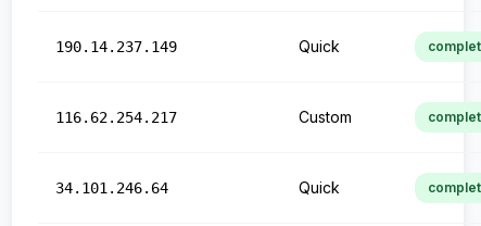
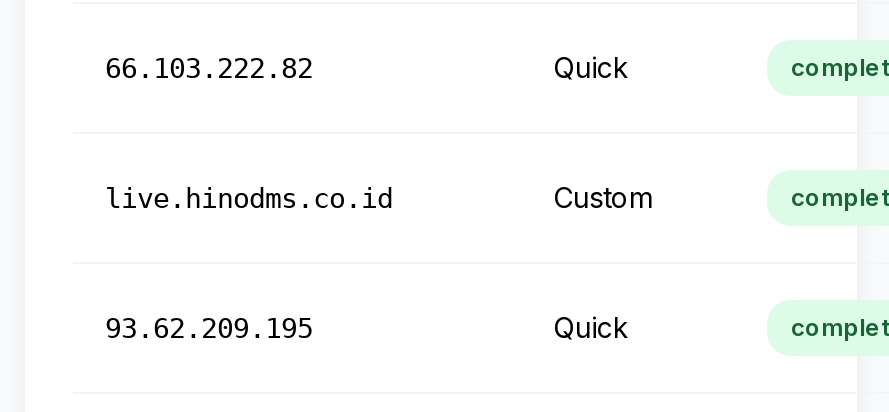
[55,38,177,55] 190.14.237.149 -> [105,52,313,84] 66.103.222.82
[55,109,177,126] 116.62.254.217 -> [105,182,393,214] live.hinodms.co.id
[55,179,168,197] 34.101.246.64 -> [105,312,313,344] 93.62.209.195

